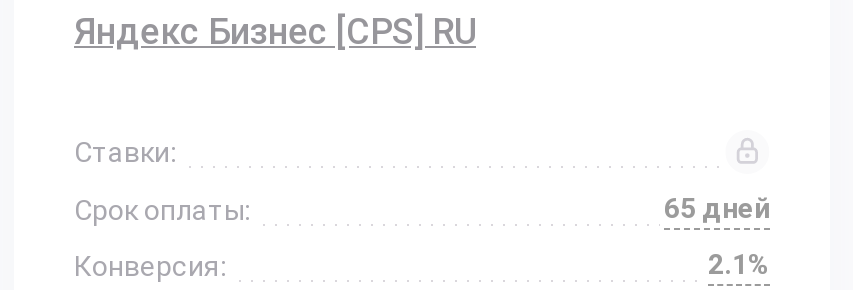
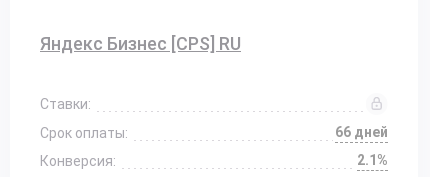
[664,192,770,224] 65 дней -> [335,124,388,140] 66 дней

